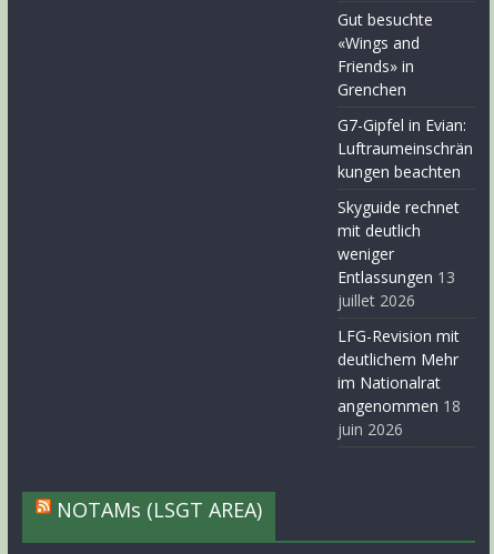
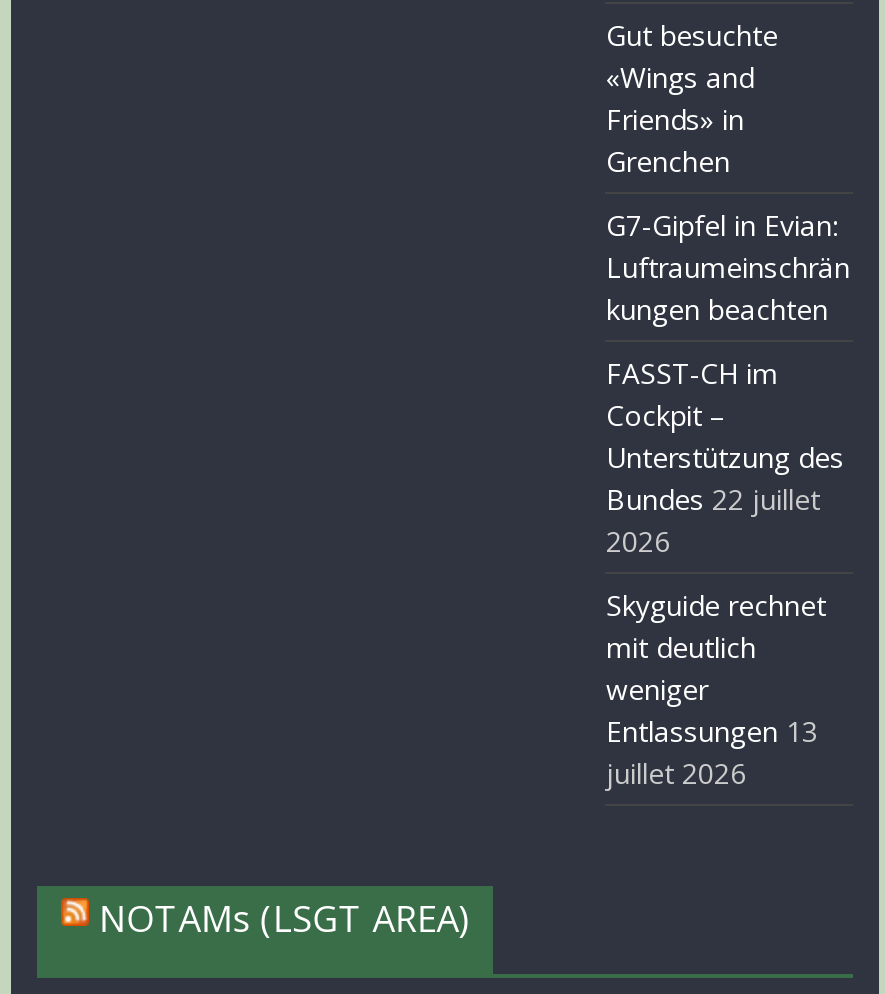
none -> [606,354,844,560] FASST-CH im | Cockpit – | Unterstützung des | Bundes 22 juillet | 2026
moved [338,197,460,311] -> [606,586,826,792]: Skyguide rechnet | mit deutlich | weniger | Entlassungen 13 | juillet 2026
[338,325,461,440] LFG-Revision mit | deutlichem Mehr | im Nationalrat | angenommen 18 | juin 2026 -> none

